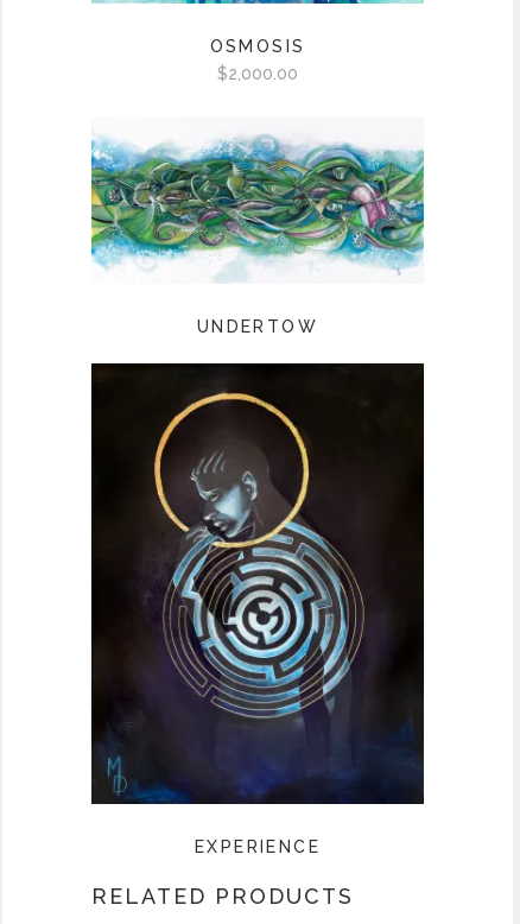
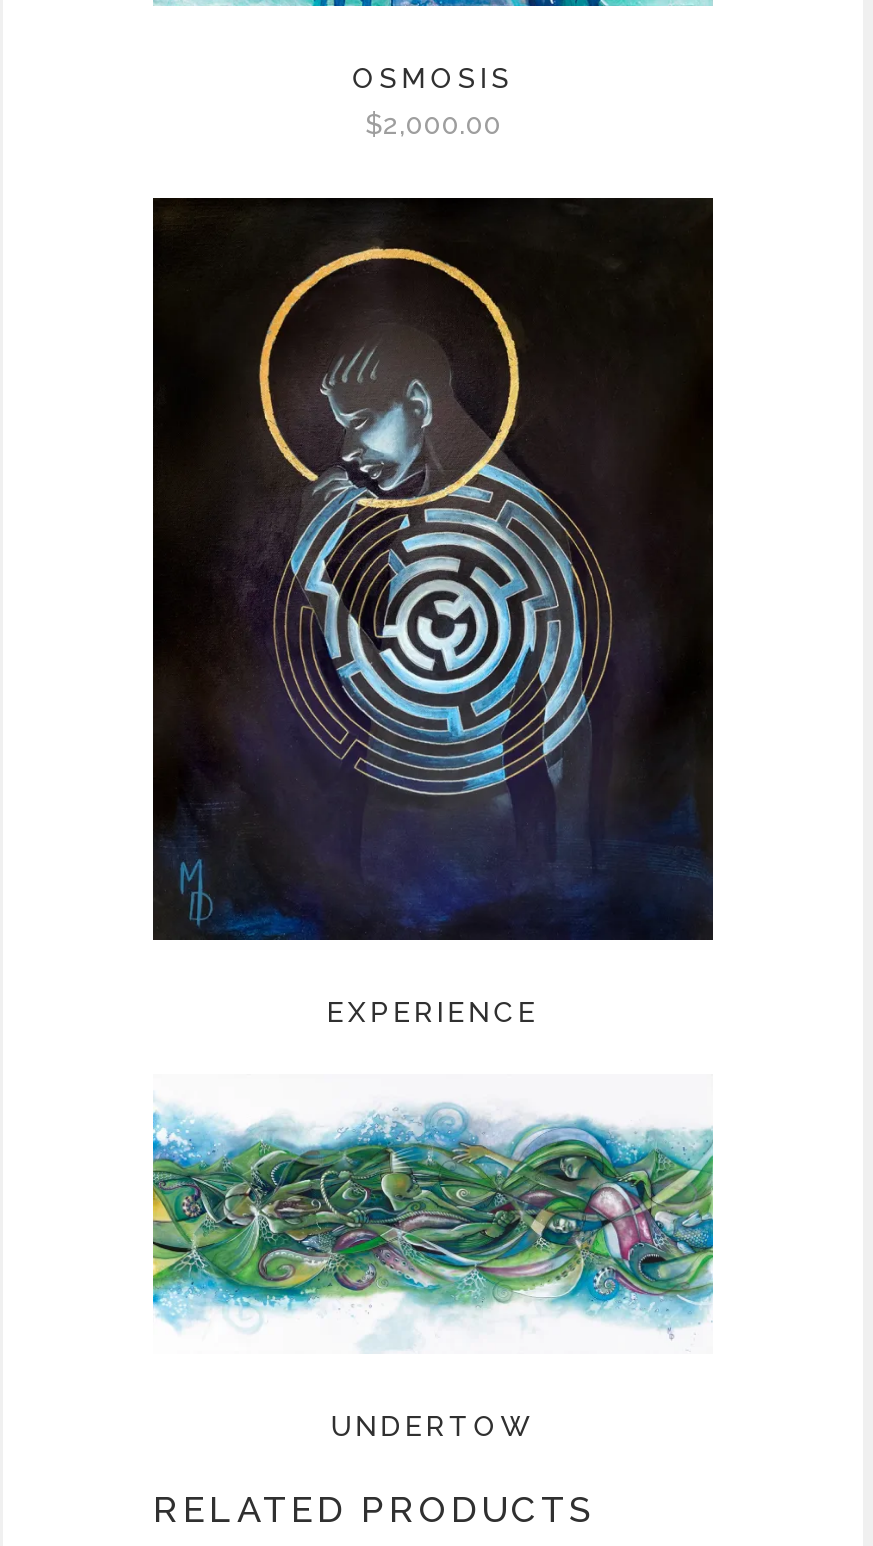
moved [89,131,426,336] -> [149,1096,717,1442]: [image] | UNDERTOW
moved [90,362,425,856] -> [151,196,715,1028]: [image] | EXPERIENCE

